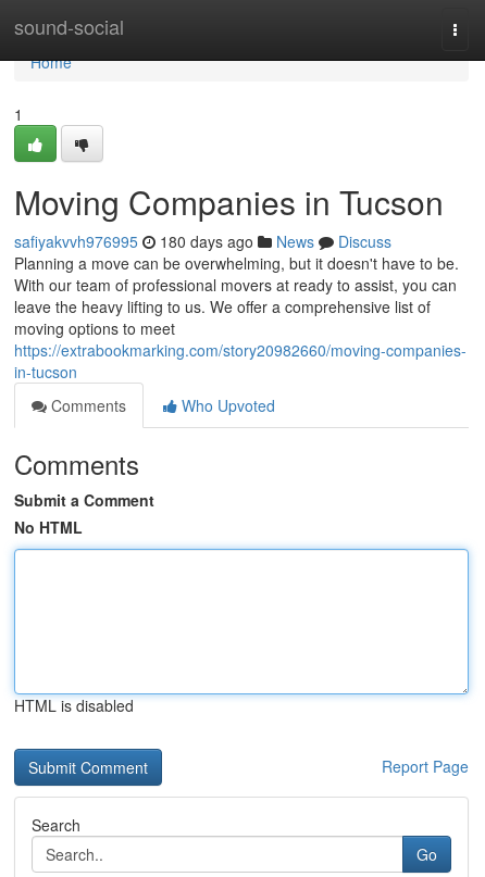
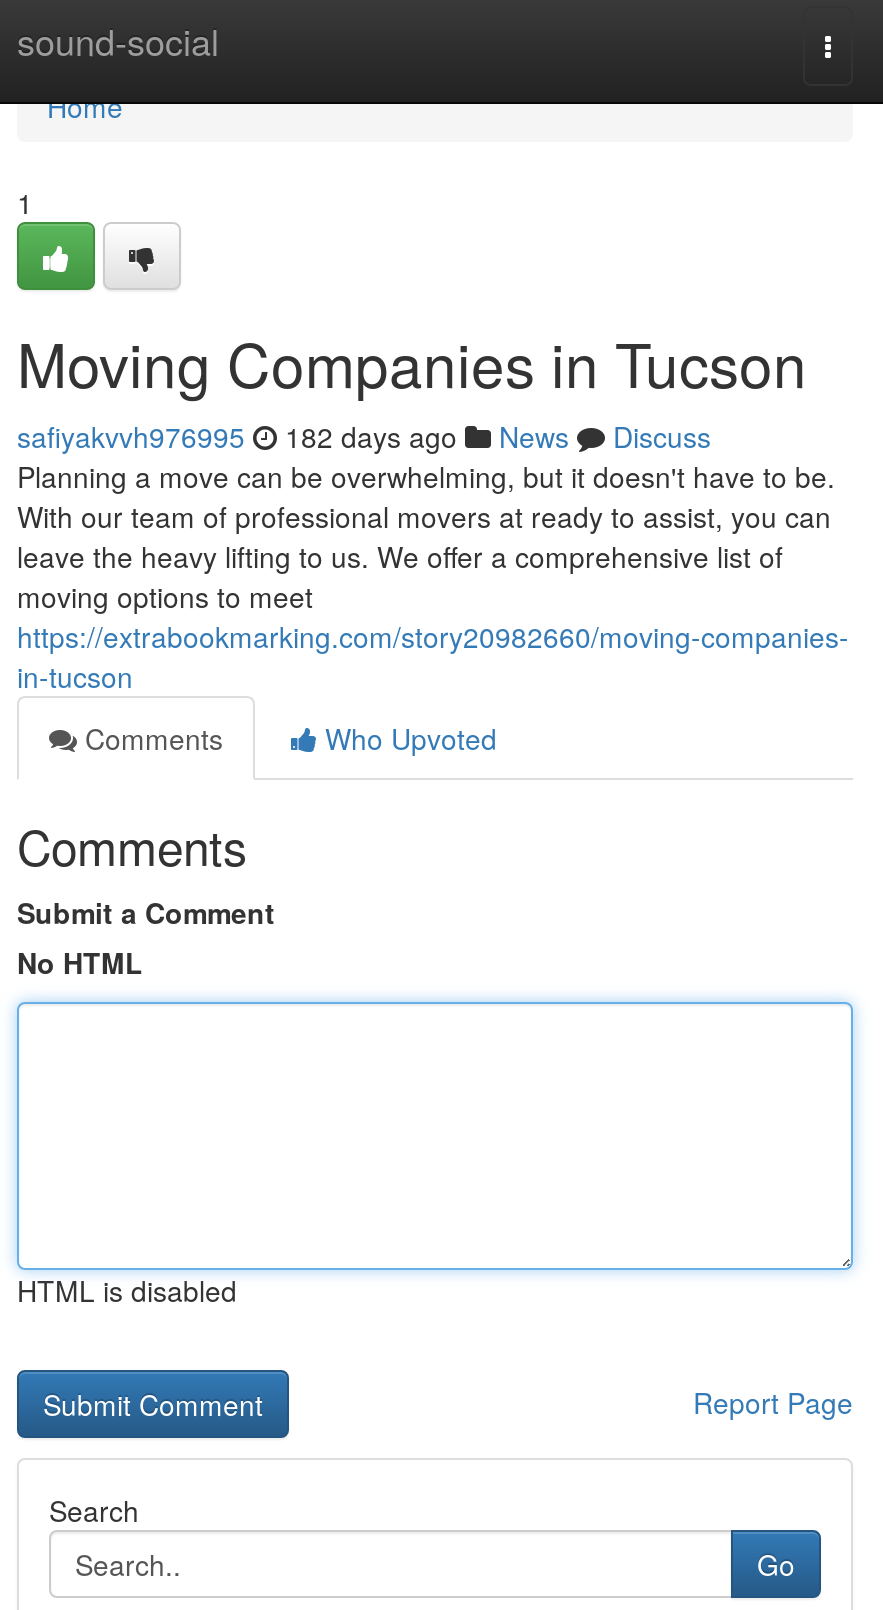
[14,230,391,252] safiyakvvh976995 180 days ago News Discuss -> [17,416,711,456] safiyakvvh976995 182 days ago News Discuss

